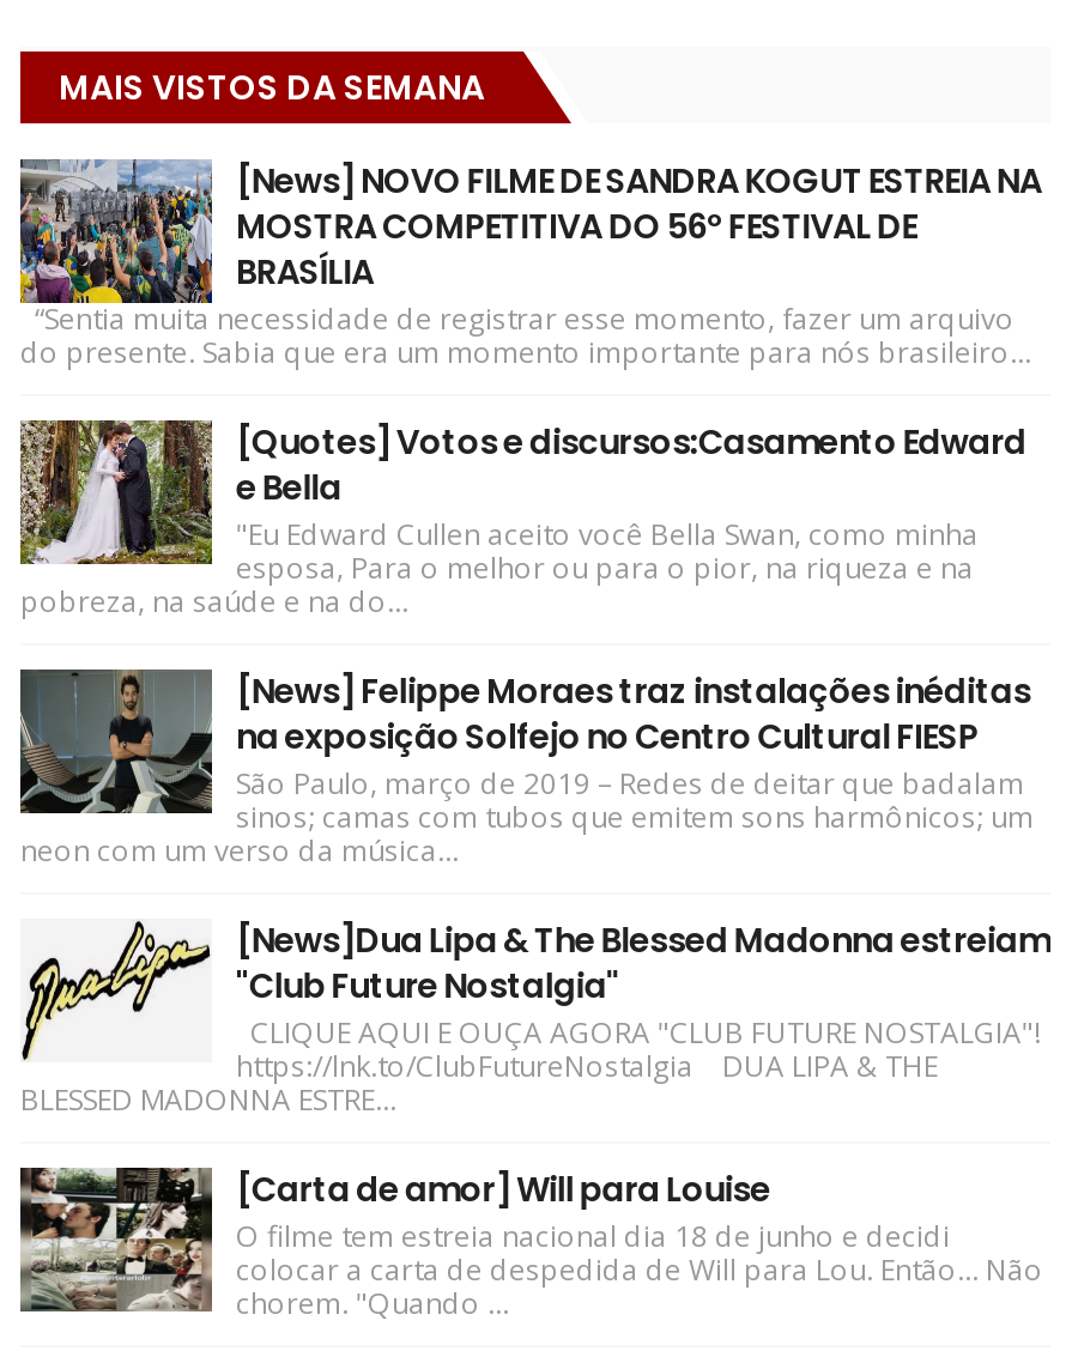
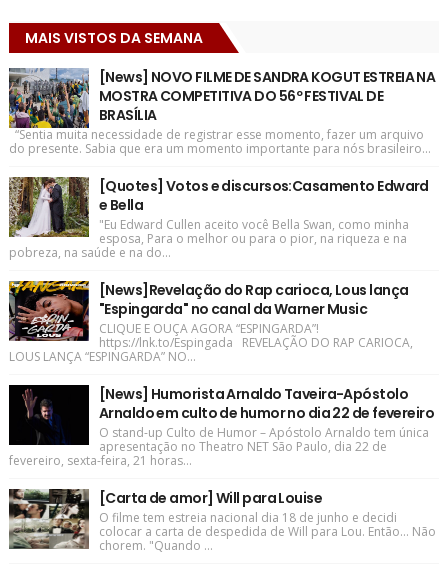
[18,667,1034,871] [image] | [News] Felippe Moraes traz instalações inéditas | na exposição Solfejo no Centro Cultural FIESP | São Paulo, março de 2019 – Redes de deitar que badalam | sinos; camas com tubos que emitem sons harmônicos; um | neon com um verso da música... -> [8,280,413,365] [image] | [News]Revelação do Rap carioca, Lous lança | "Espingarda" no canal da Warner Music | CLIQUE E OUÇA AGORA “ESPINGARDA”! | https://lnk.to/Espingada REVELAÇÃO DO RAP CARIOCA, | LOUS LANÇA “ESPINGARDA” NO...
[20,916,1050,1120] [image] | [News]Dua Lipa & The Blessed Madonna estreiam | "Club Future Nostalgia" | CLIQUE AQUI E OUÇA AGORA "CLUB FUTURE NOSTALGIA"! | https://lnk.to/ClubFutureNostalgia DUA LIPA & THE | BLESSED MADONNA ESTRE... -> [8,384,434,469] [image] | [News] Humorista Arnaldo Taveira-Apóstolo | Arnaldo em culto de humor no dia 22 de fevereiro | O stand-up Culto de Humor – Apóstolo Arnaldo tem única | apresentação no Theatro NET São Paulo, dia 22 de | fevereiro, sexta-feira, 21 horas...

